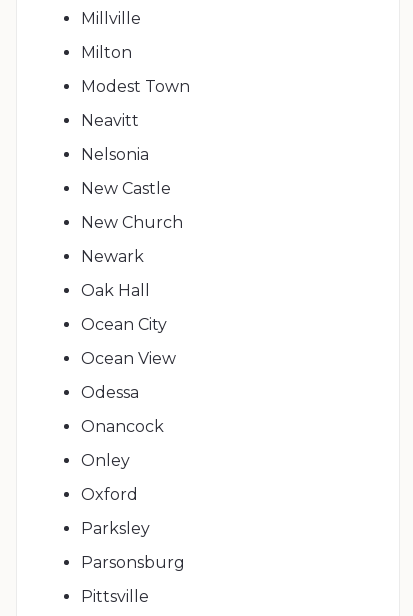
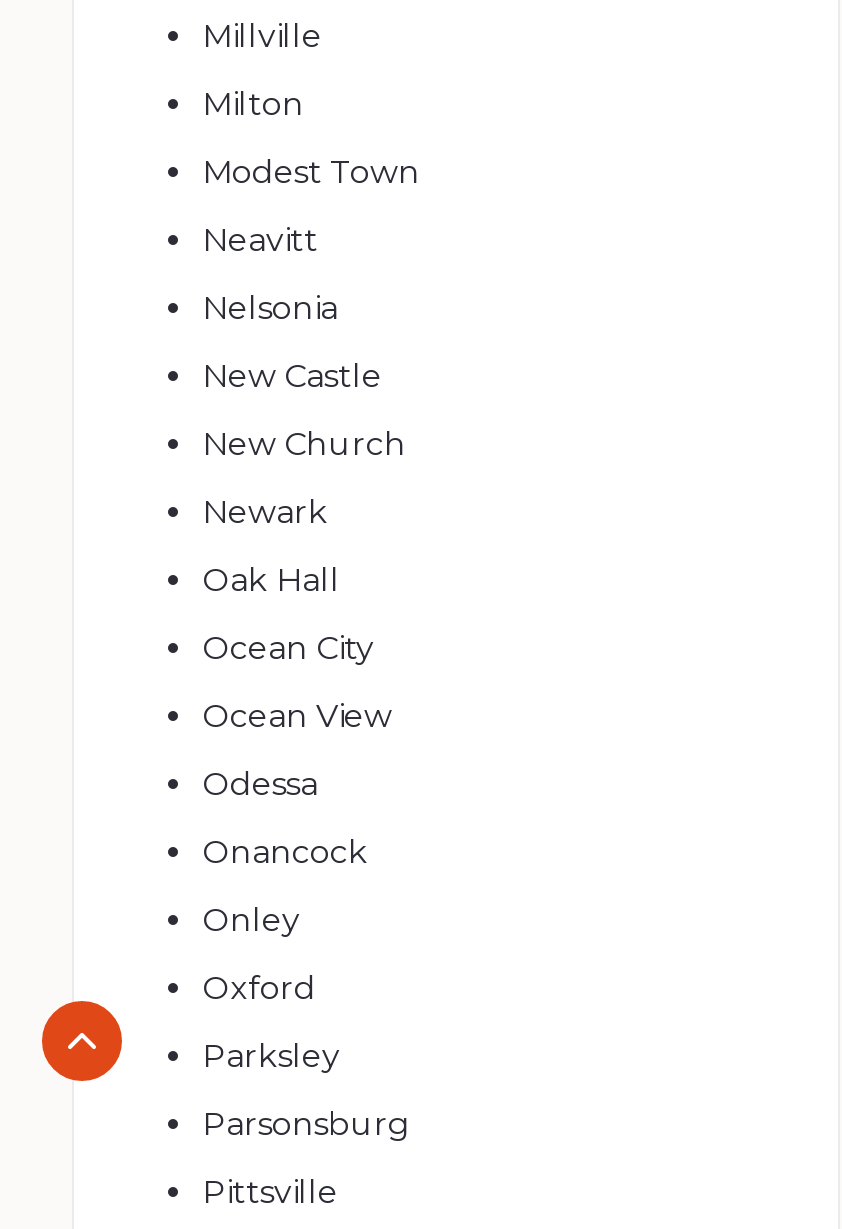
none -> [40,997,126,1085] [image]

